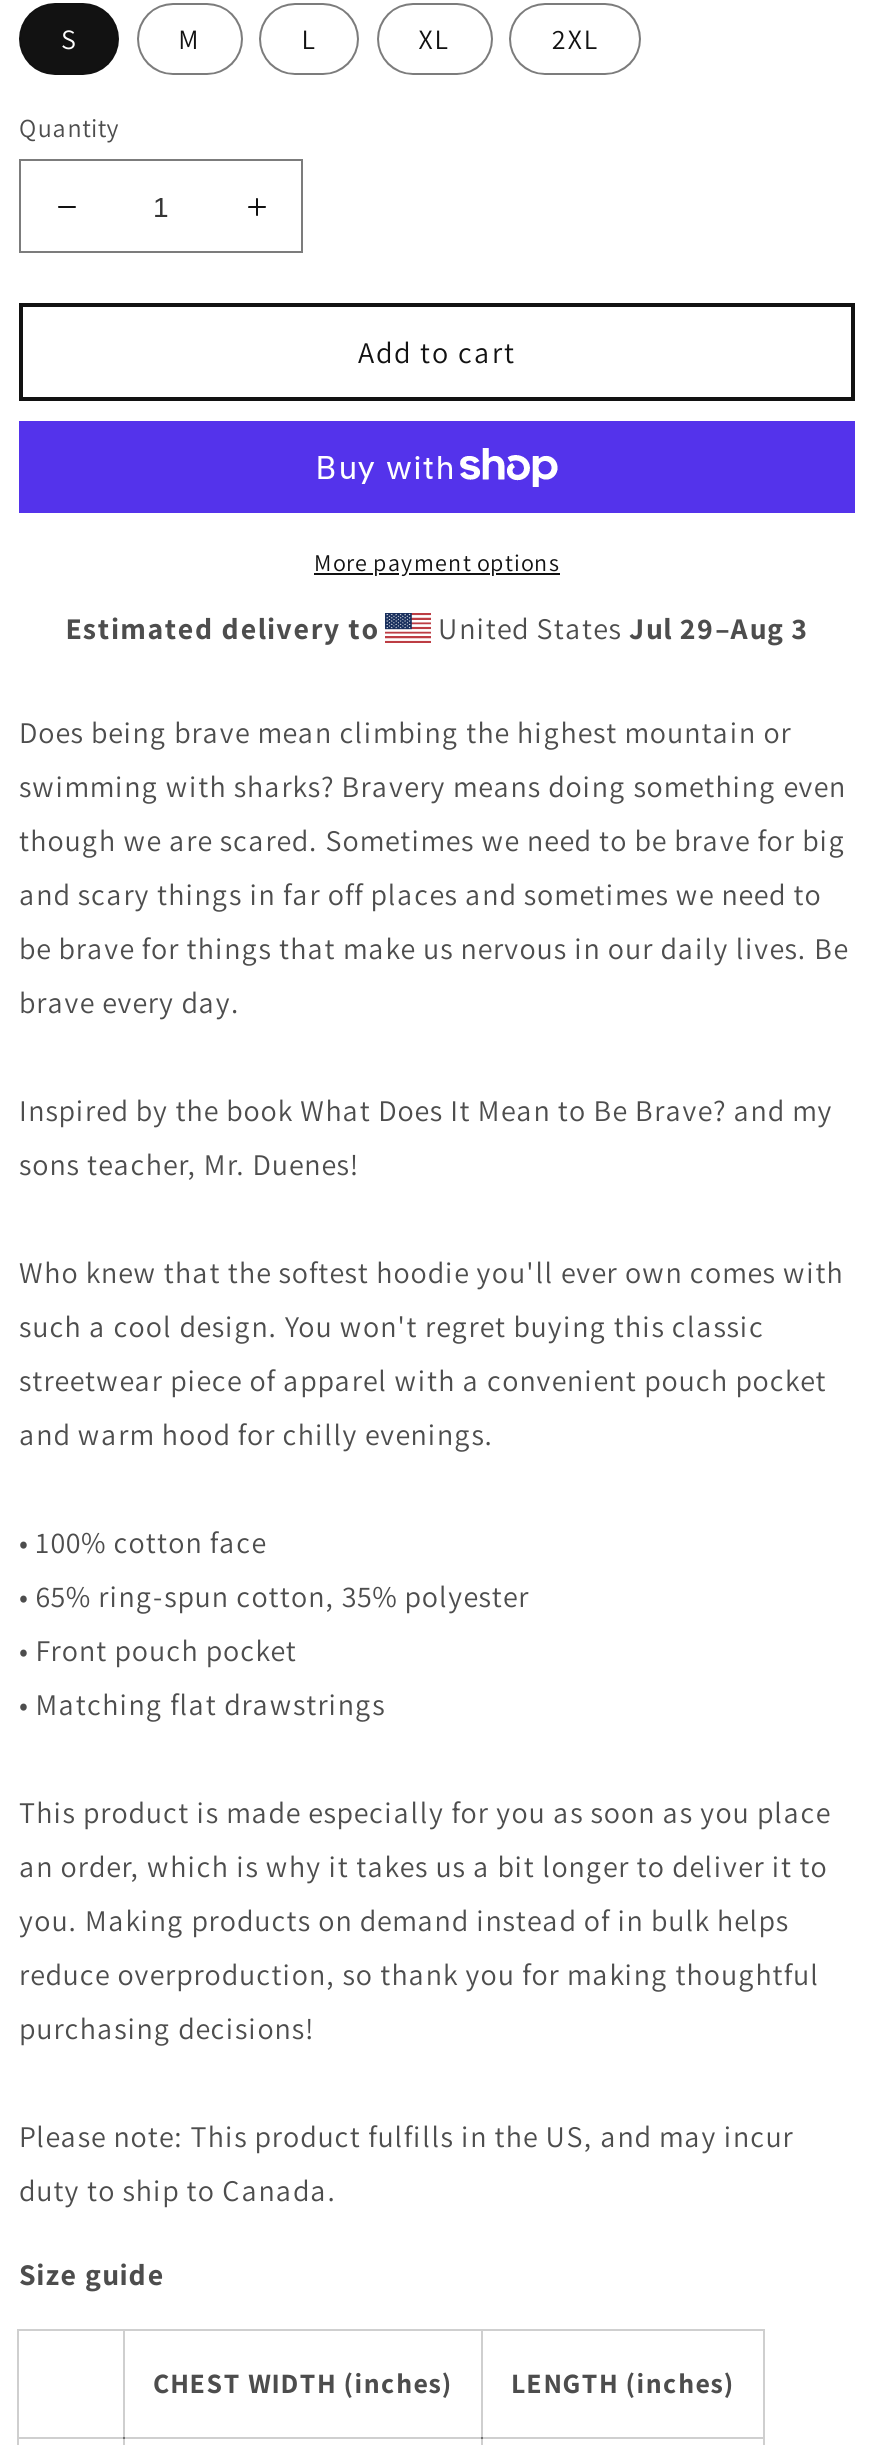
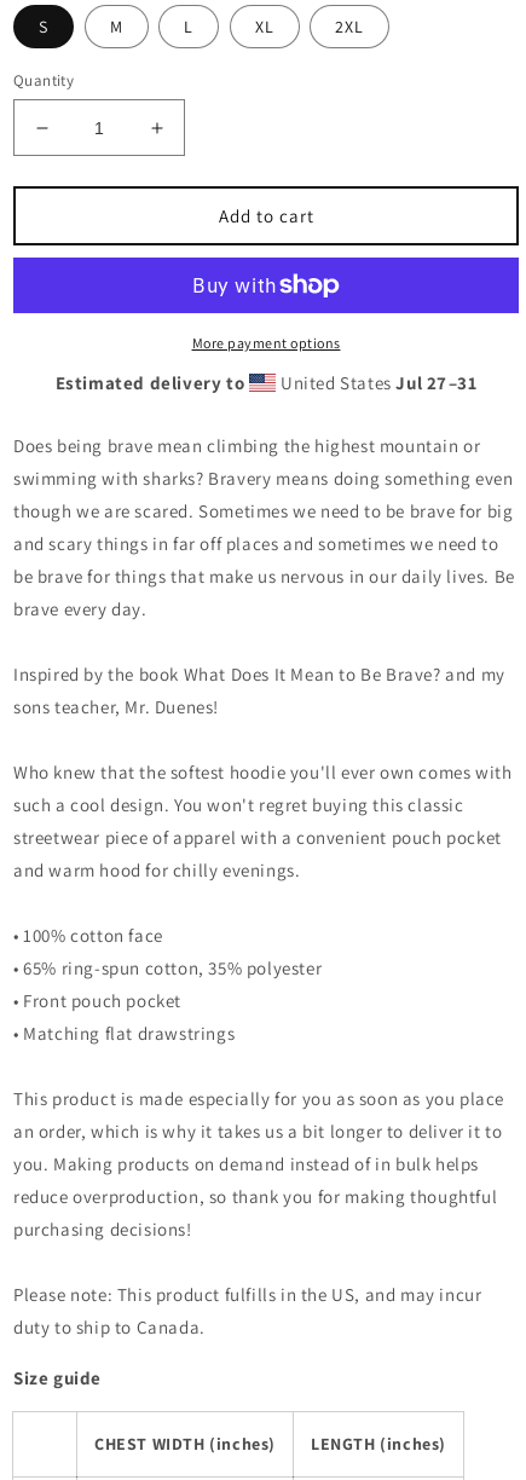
[431,610,809,648] United States Jul 29–Aug 3 -> [276,372,477,395] United States Jul 27–31

